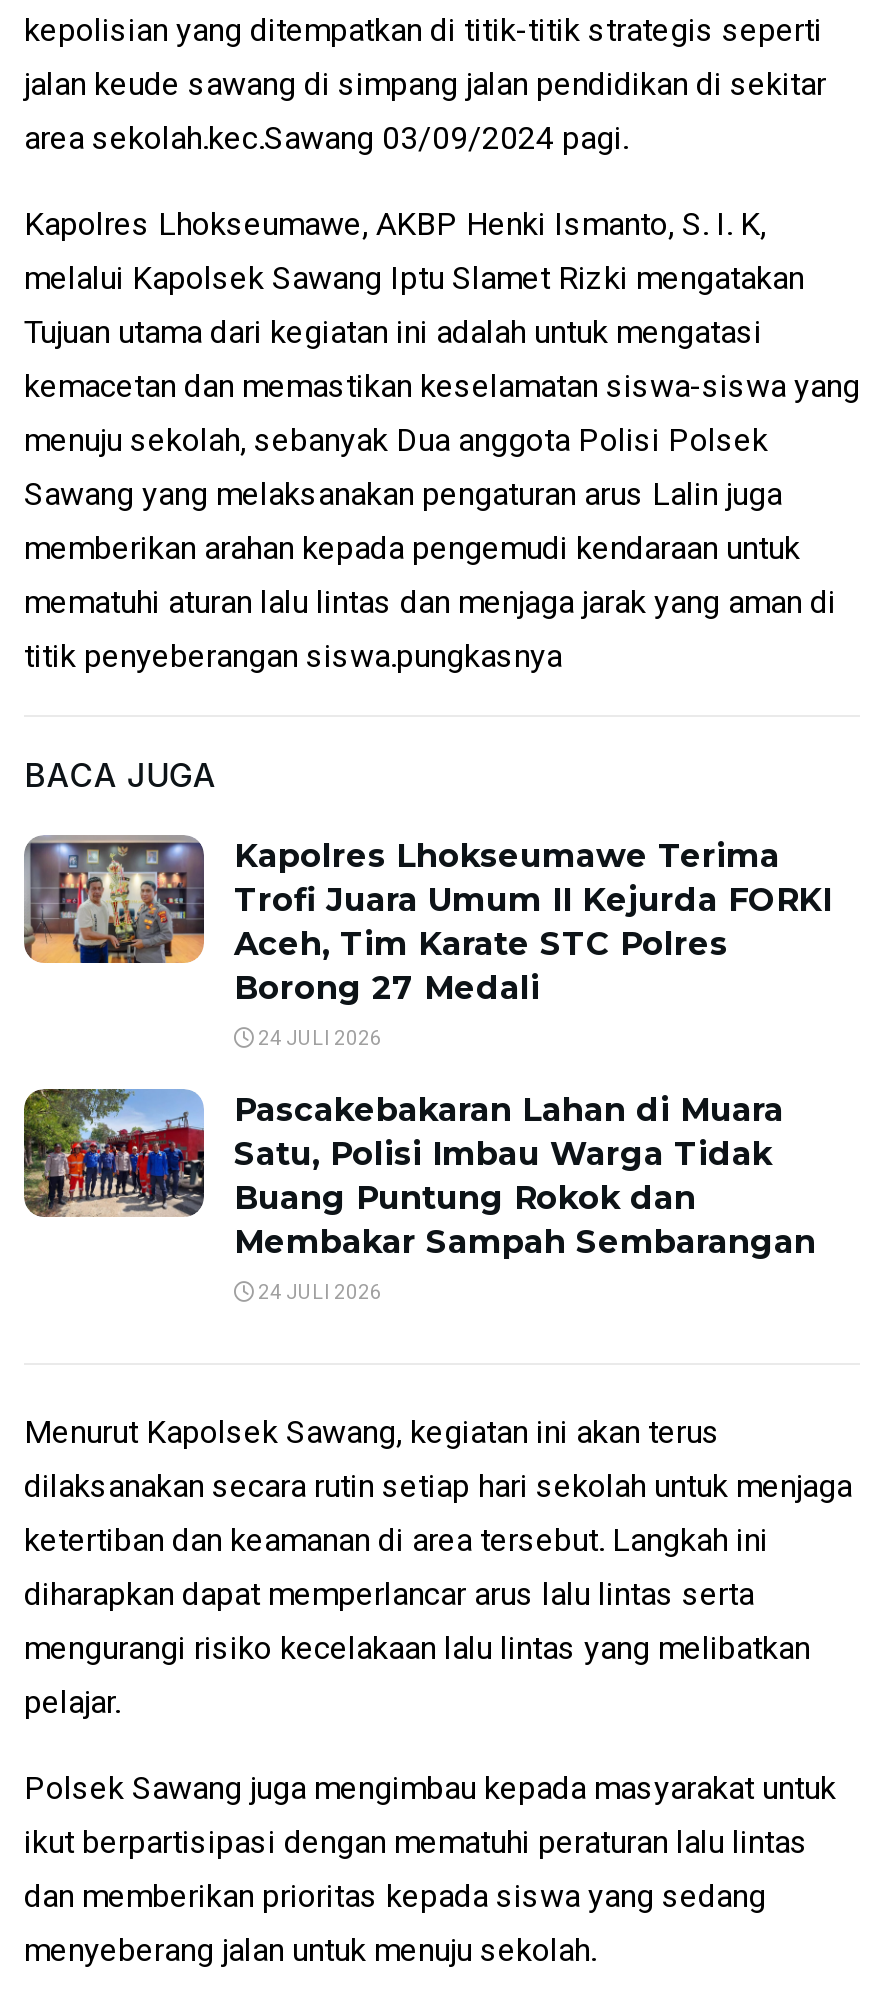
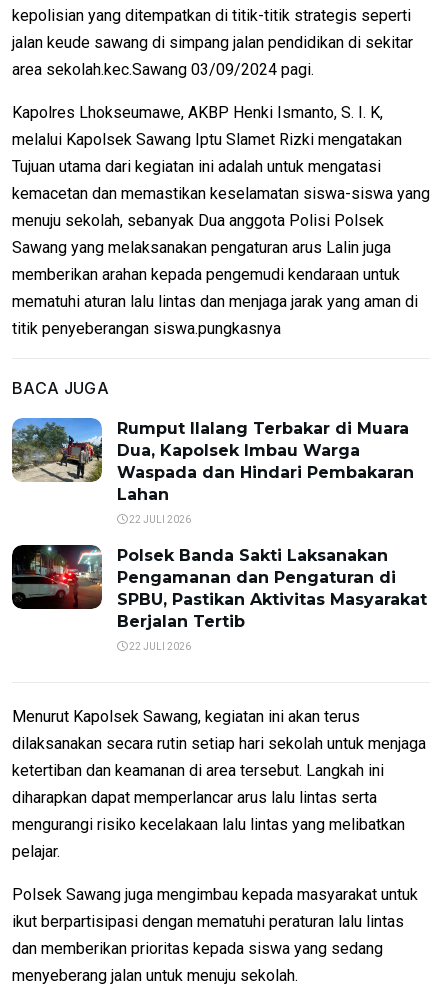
[24,833,832,1007] [image] | Kapolres Lhokseumawe Terima | Trofi Juara Umum II Kejurda FORKI | Aceh, Tim Karate STC Polres | Borong 27 Medali -> [12,417,414,504] [image] | Rumput Ilalang Terbakar di Muara | Dua, Kapolsek Imbau Warga | Waspada dan Hindari Pembakaran | Lahan
[254,1027,382,1049] 24 JULI 2026 -> [127,514,191,525] 22 JULI 2026
[22,1087,816,1261] [image] | Pascakebakaran Lahan di Muara | Satu, Polisi Imbau Warga Tidak | Buang Puntung Rokok dan | Membakar Sampah Sembarangan -> [11,544,427,631] [image] | Polsek Banda Sakti Laksanakan | Pengamanan dan Pengaturan di | SPBU, Pastikan Aktivitas Masyarakat | Berjalan Tertib
[254,1281,382,1303] 24 JULI 2026 -> [127,641,191,652] 22 JULI 2026

